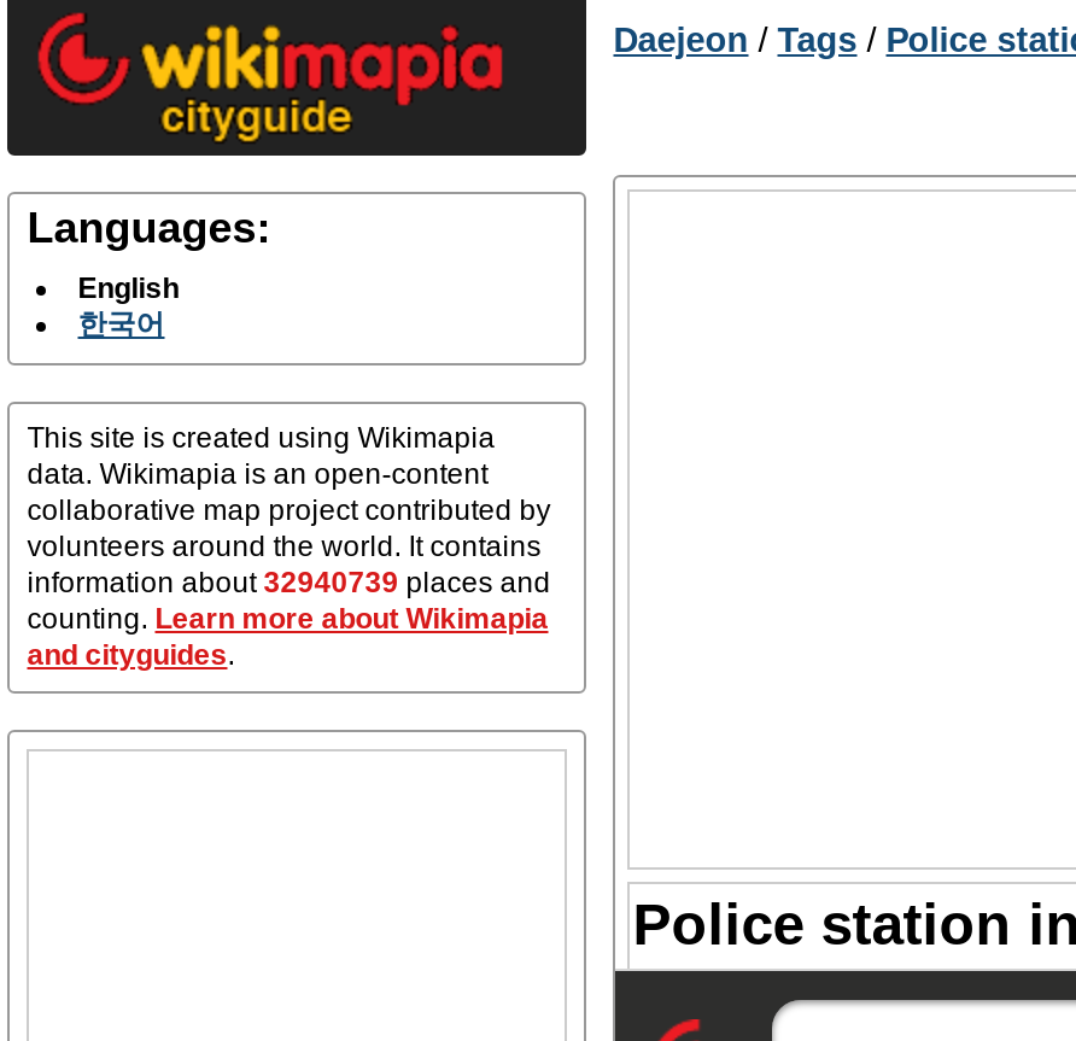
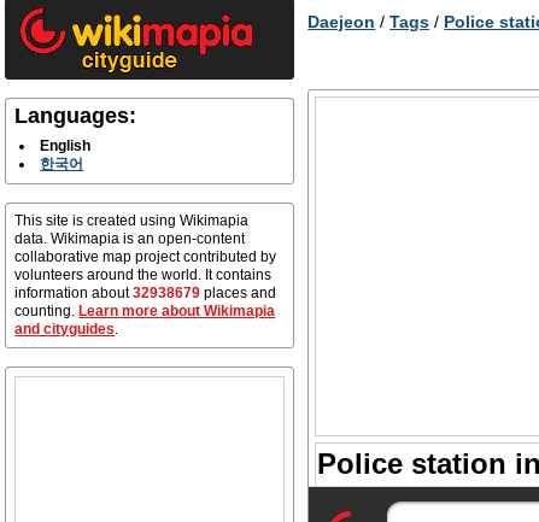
[27,566,551,600] information about 32940739 places and -> [15,285,276,301] information about 32938679 places and

